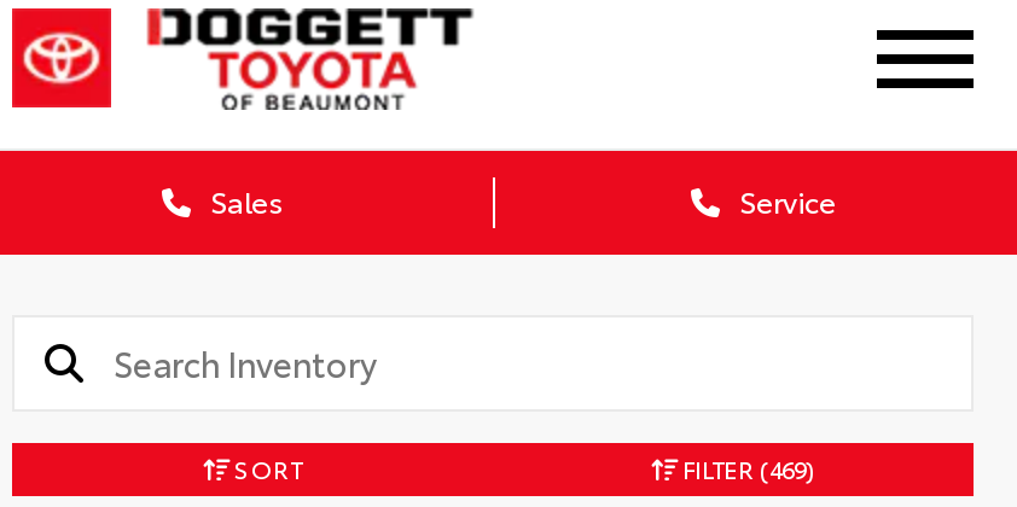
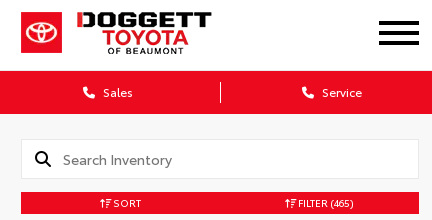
[678,450,815,486] FILTER (469) -> [296,195,354,210] FILTER (465)

